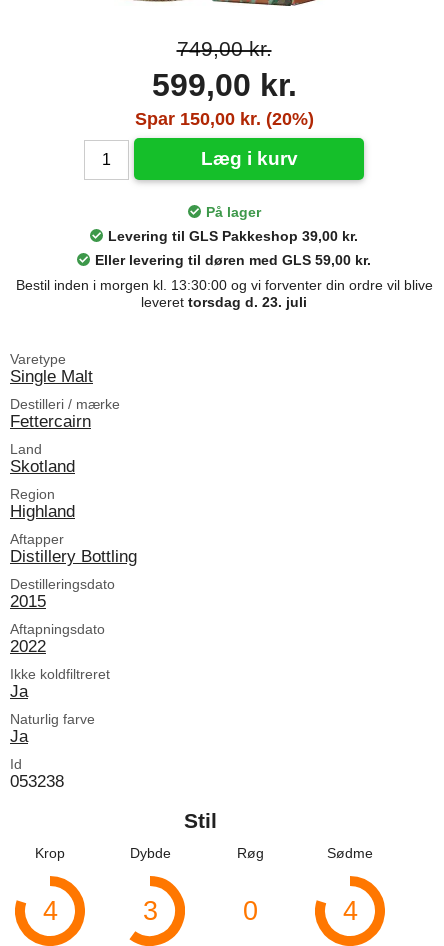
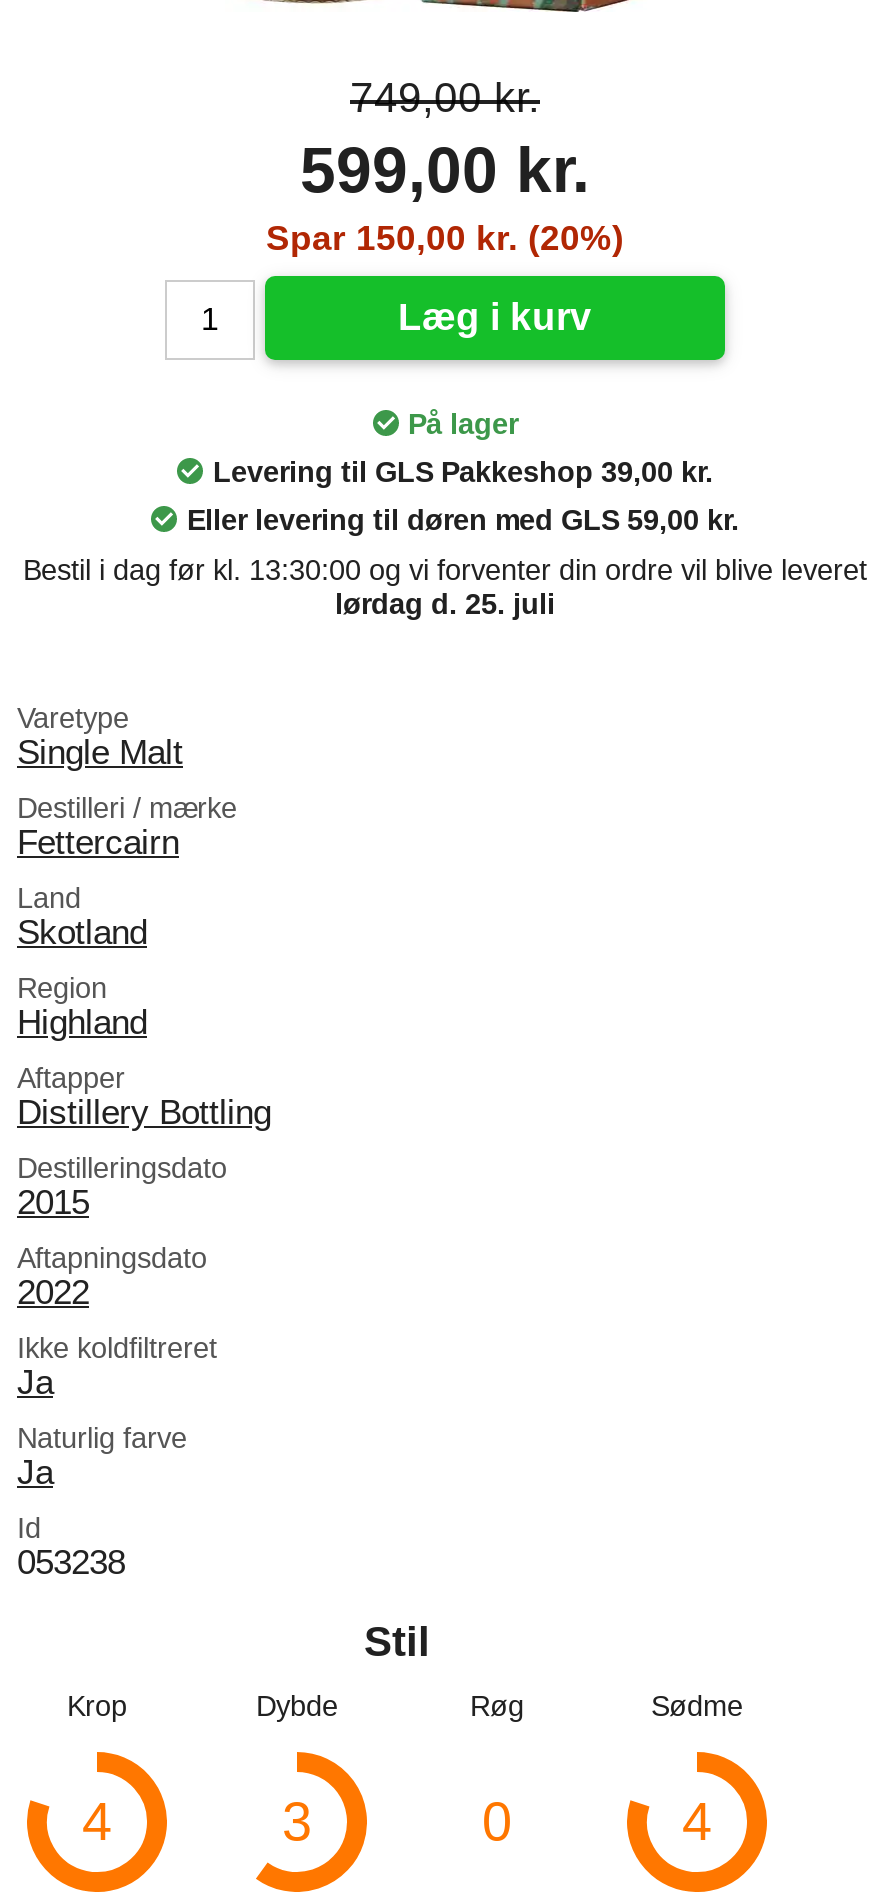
[15,276,432,309] Bestil inden i morgen kl. 13:30:00 og vi forventer din ordre vil blive | leveret torsdag d. 23. juli -> [23,553,867,619] Bestil i dag før kl. 13:30:00 og vi forventer din ordre vil blive leveret | lørdag d. 25. juli

